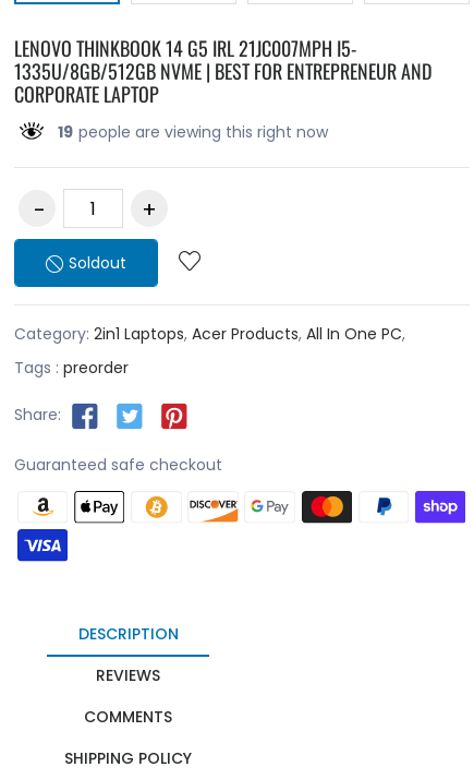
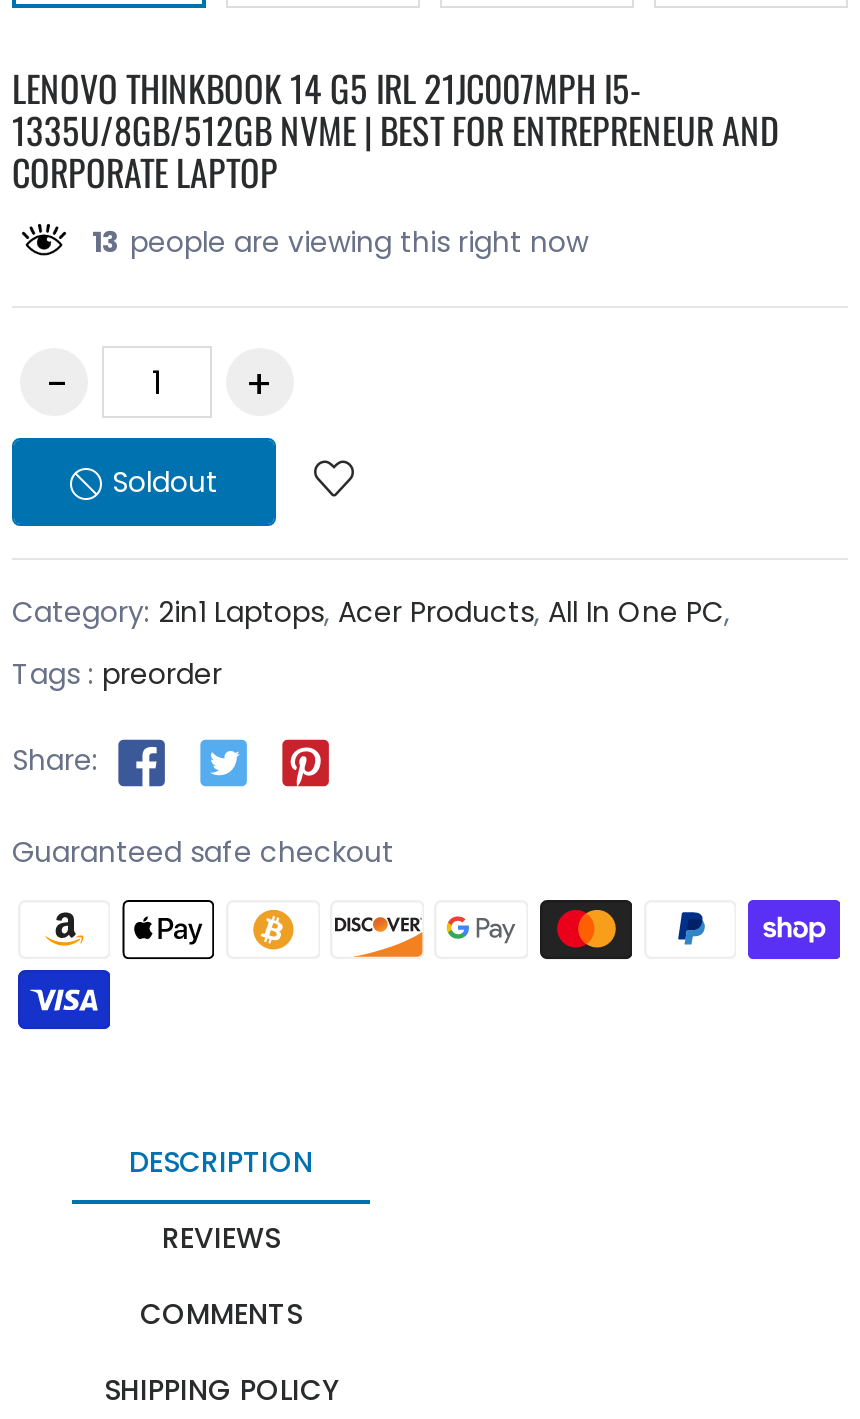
[58,121,328,142] 19 people are viewing this right now -> [92,221,588,261] 13 people are viewing this right now

